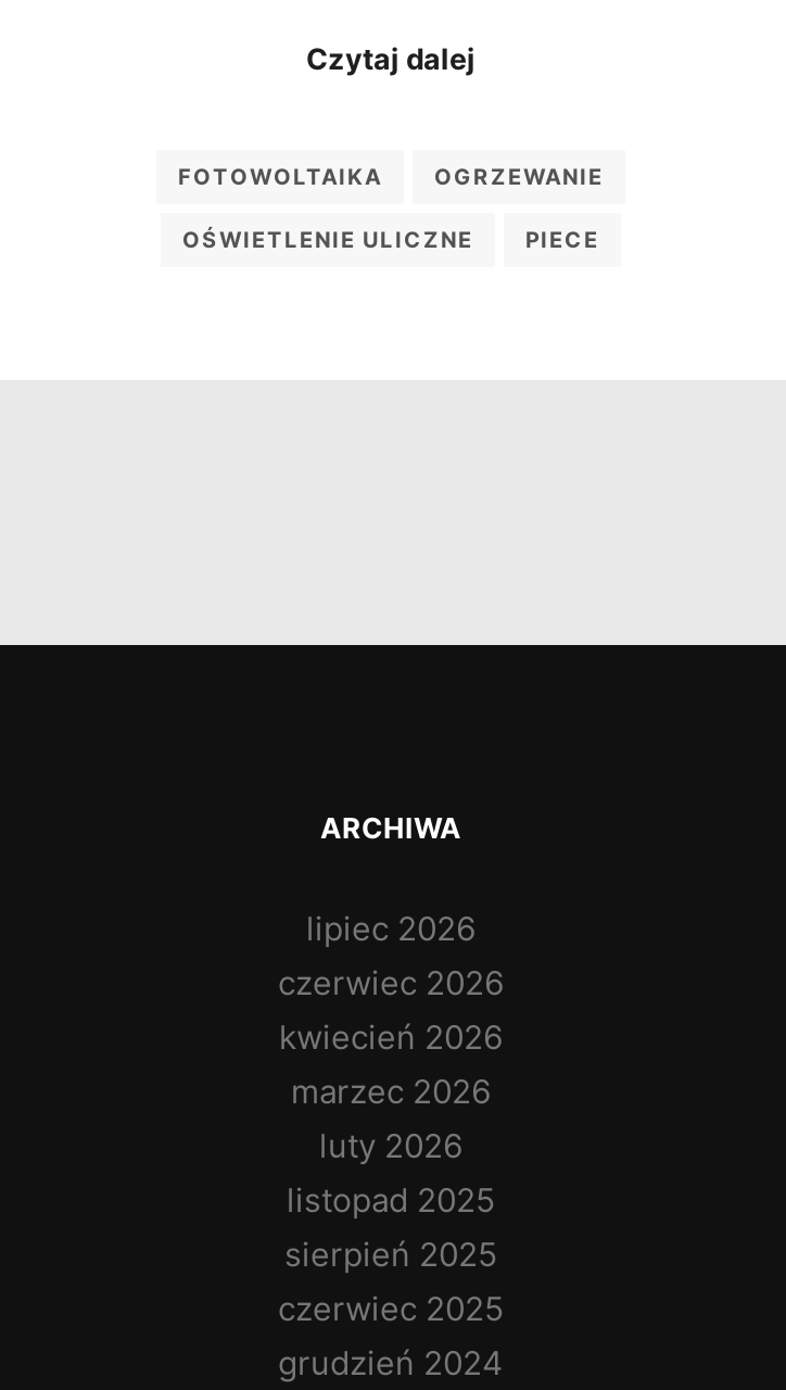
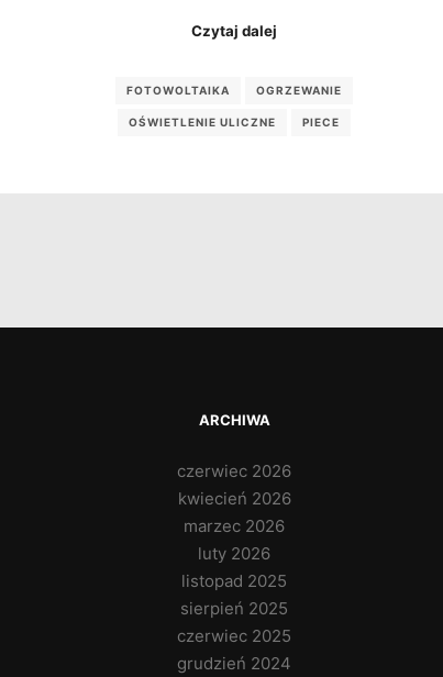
[306,908,476,949] lipiec 2026 -> none

